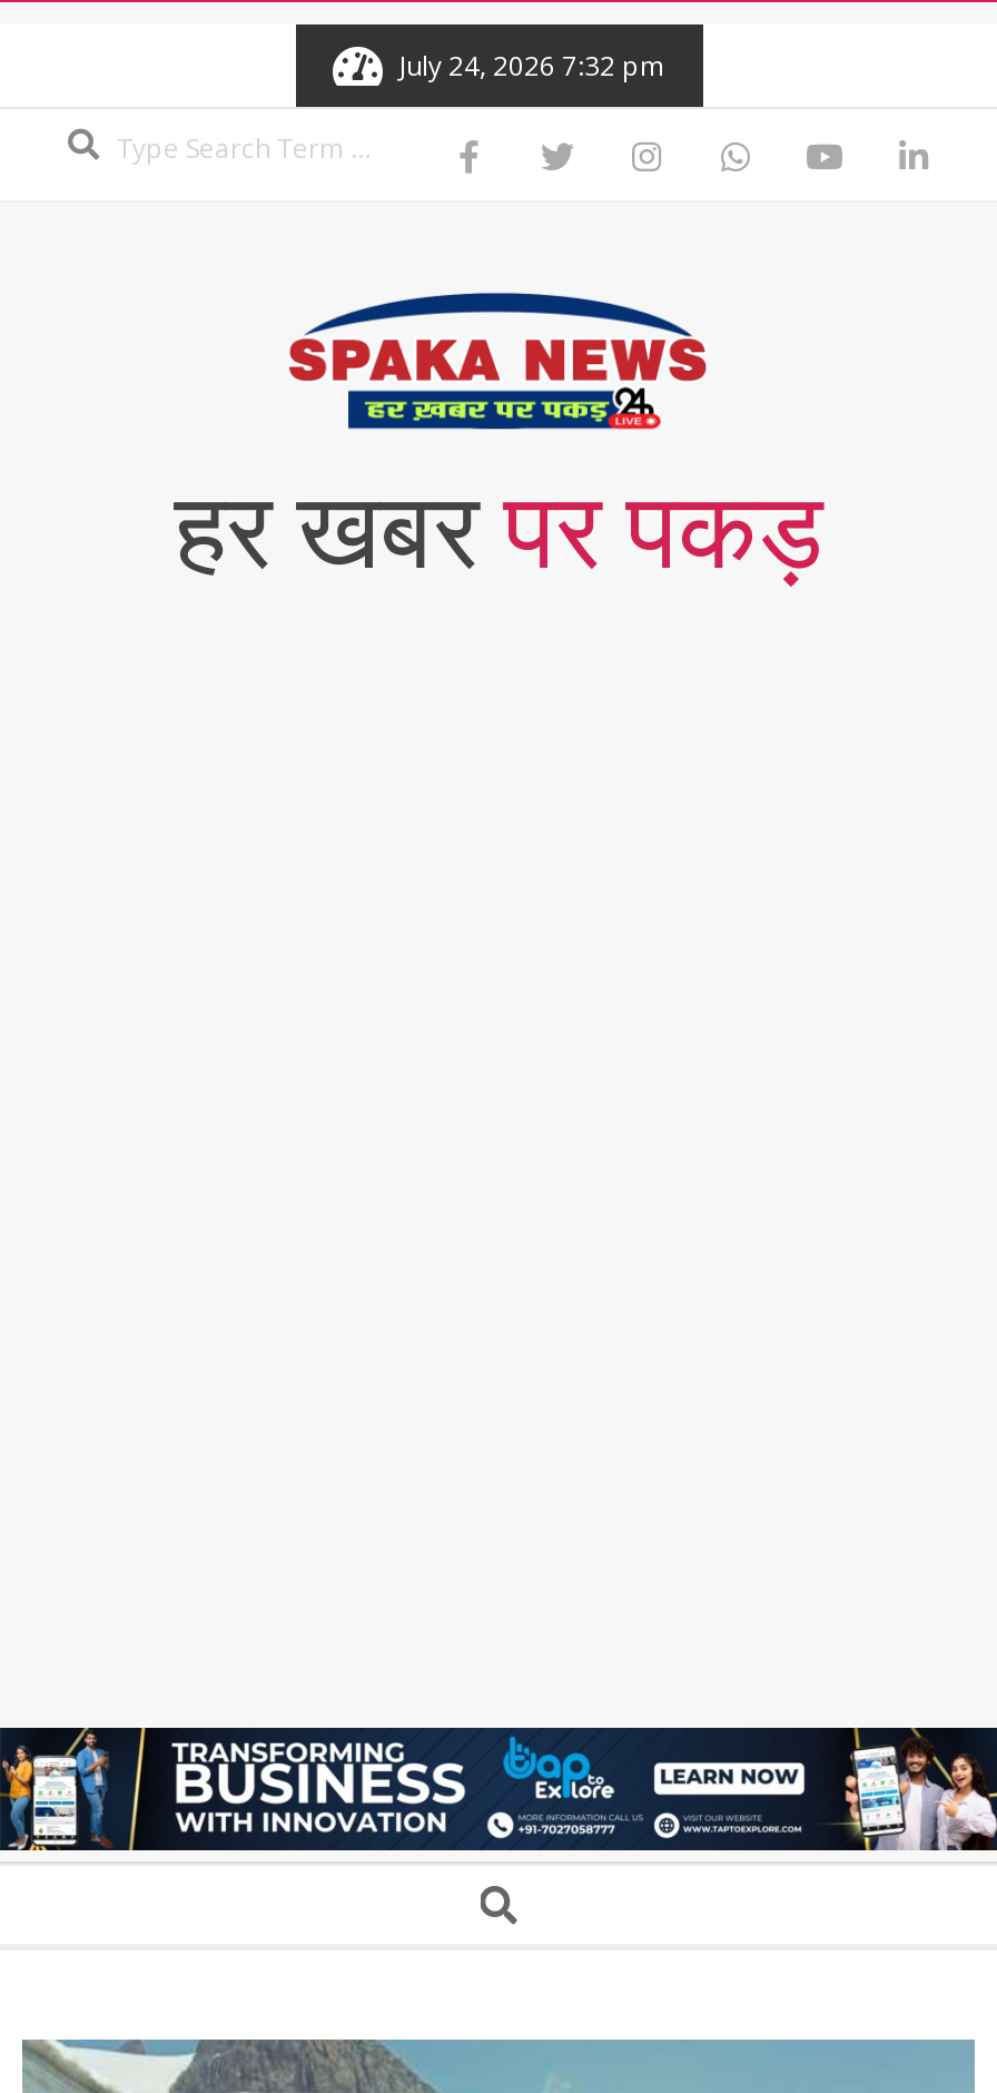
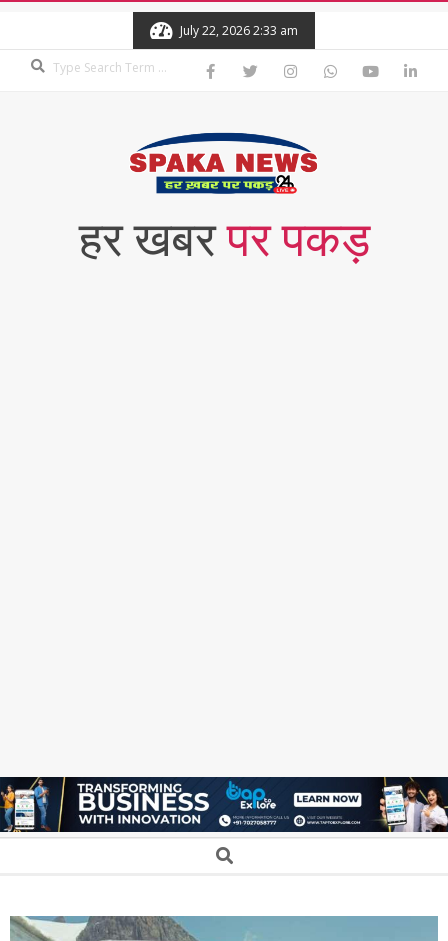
[399,47,664,85] July 24, 2026 7:32 pm -> [180,22,298,39] July 22, 2026 2:33 am

